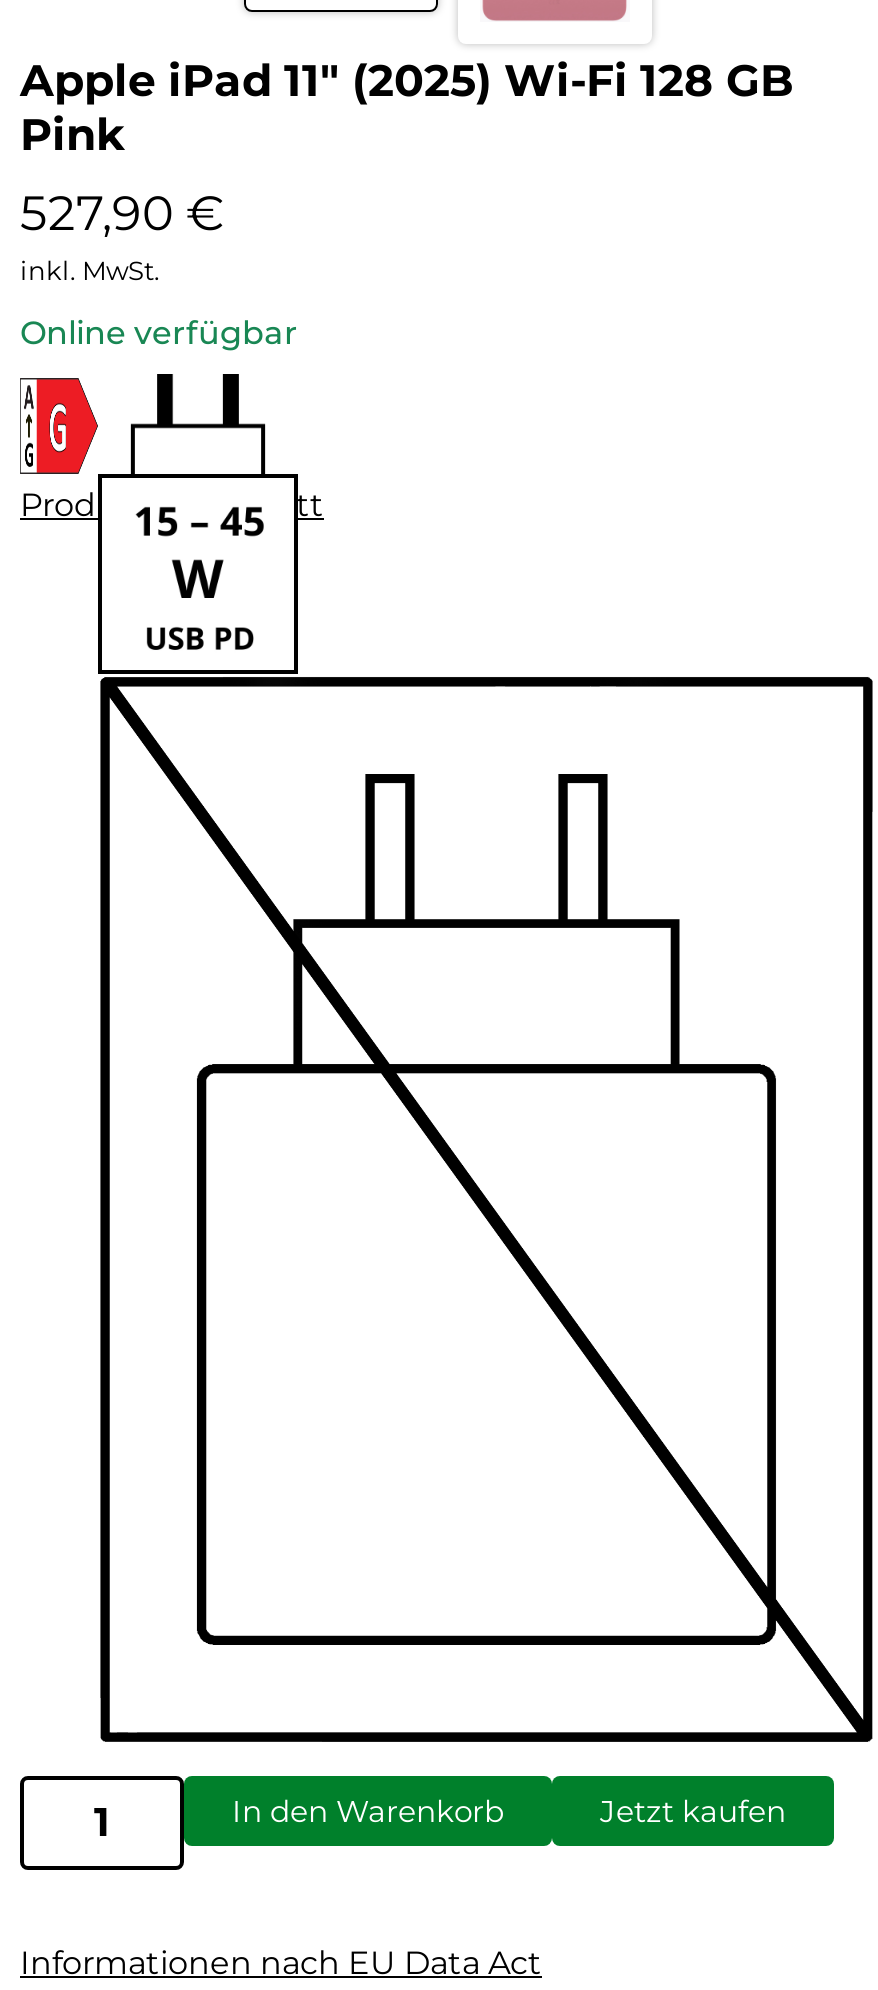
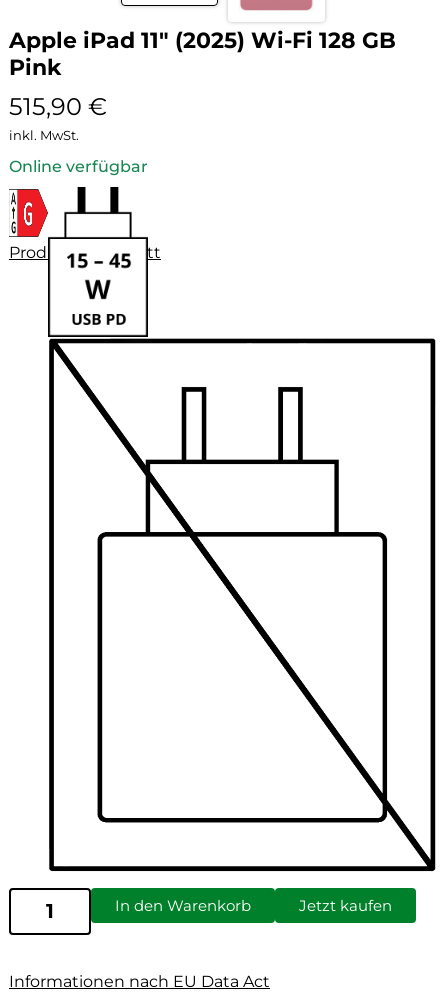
[20,185,224,243] 527,90 € -> [9,92,107,121] 515,90 €

